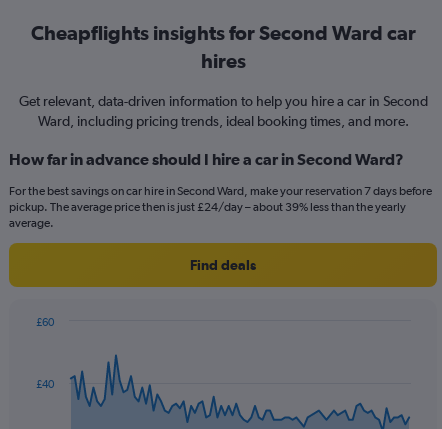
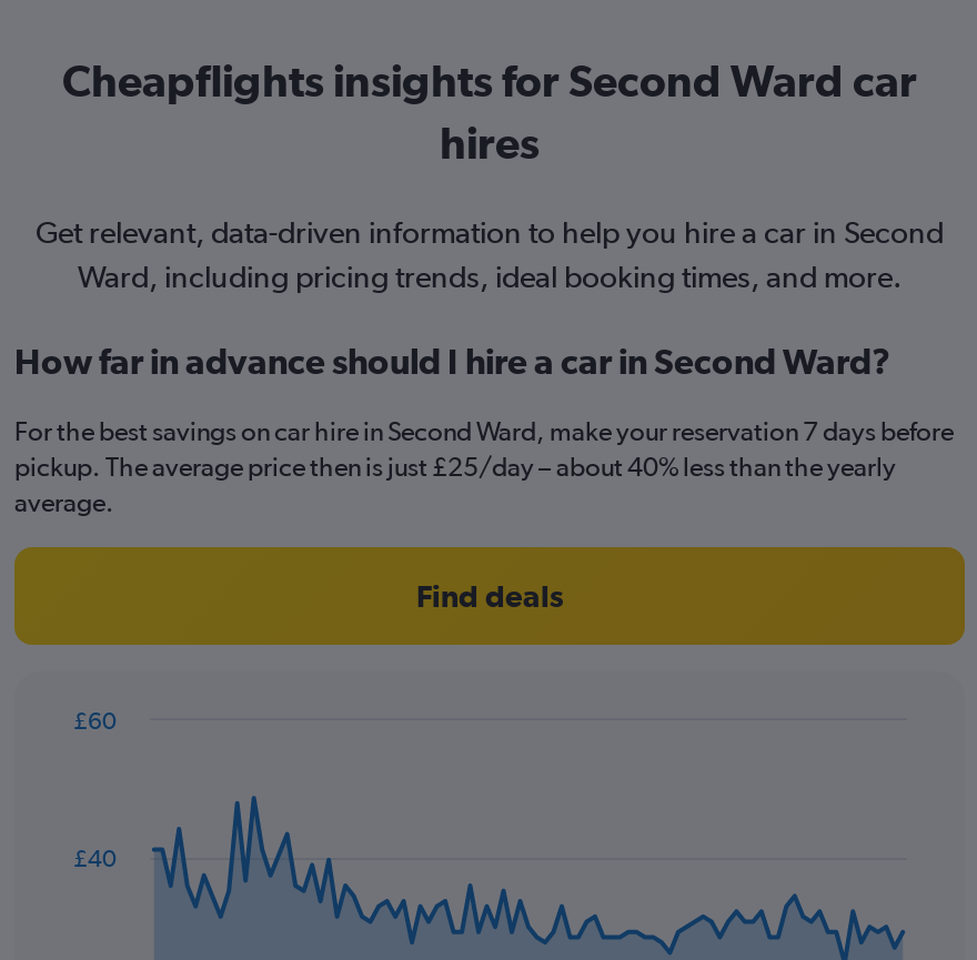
[9,200,406,214] pickup. The average price then is just £24/day – about 39% less than the yearly -> [14,452,896,483] pickup. The average price then is just £25/day – about 40% less than the yearly

